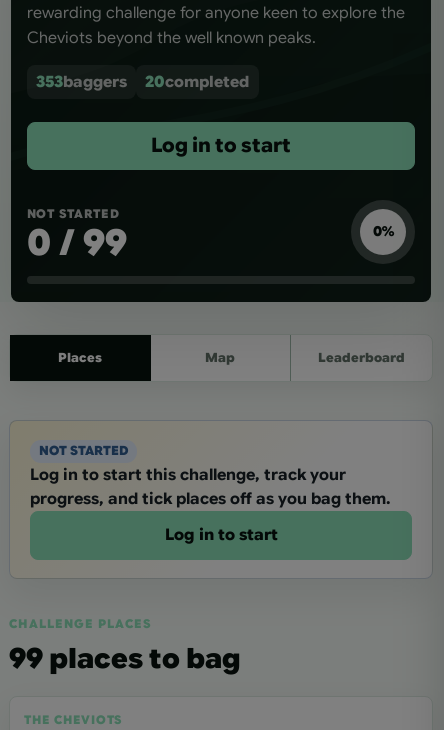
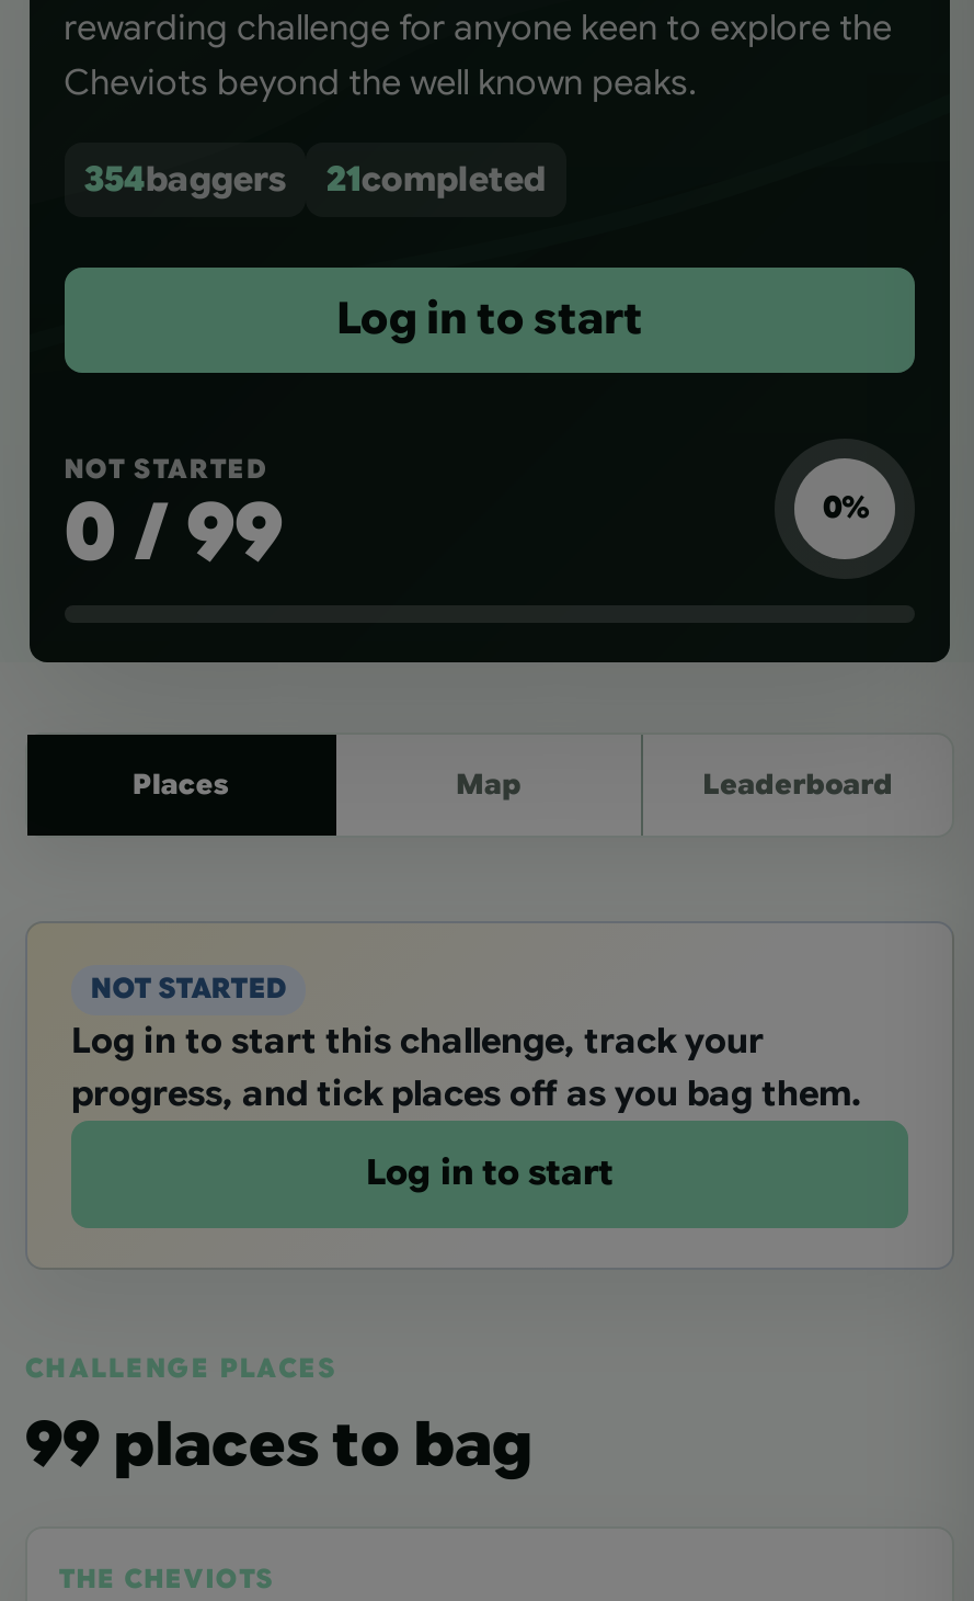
[36,72,127,91] 353baggers -> [84,159,286,200] 354baggers
[145,72,249,91] 20completed -> [326,159,545,200] 21completed

